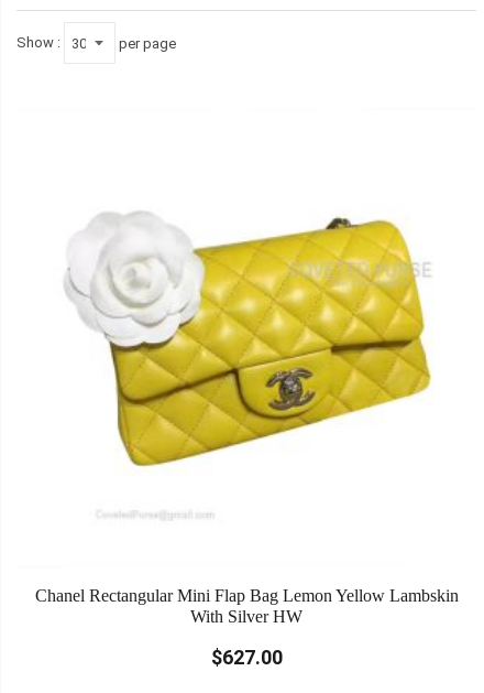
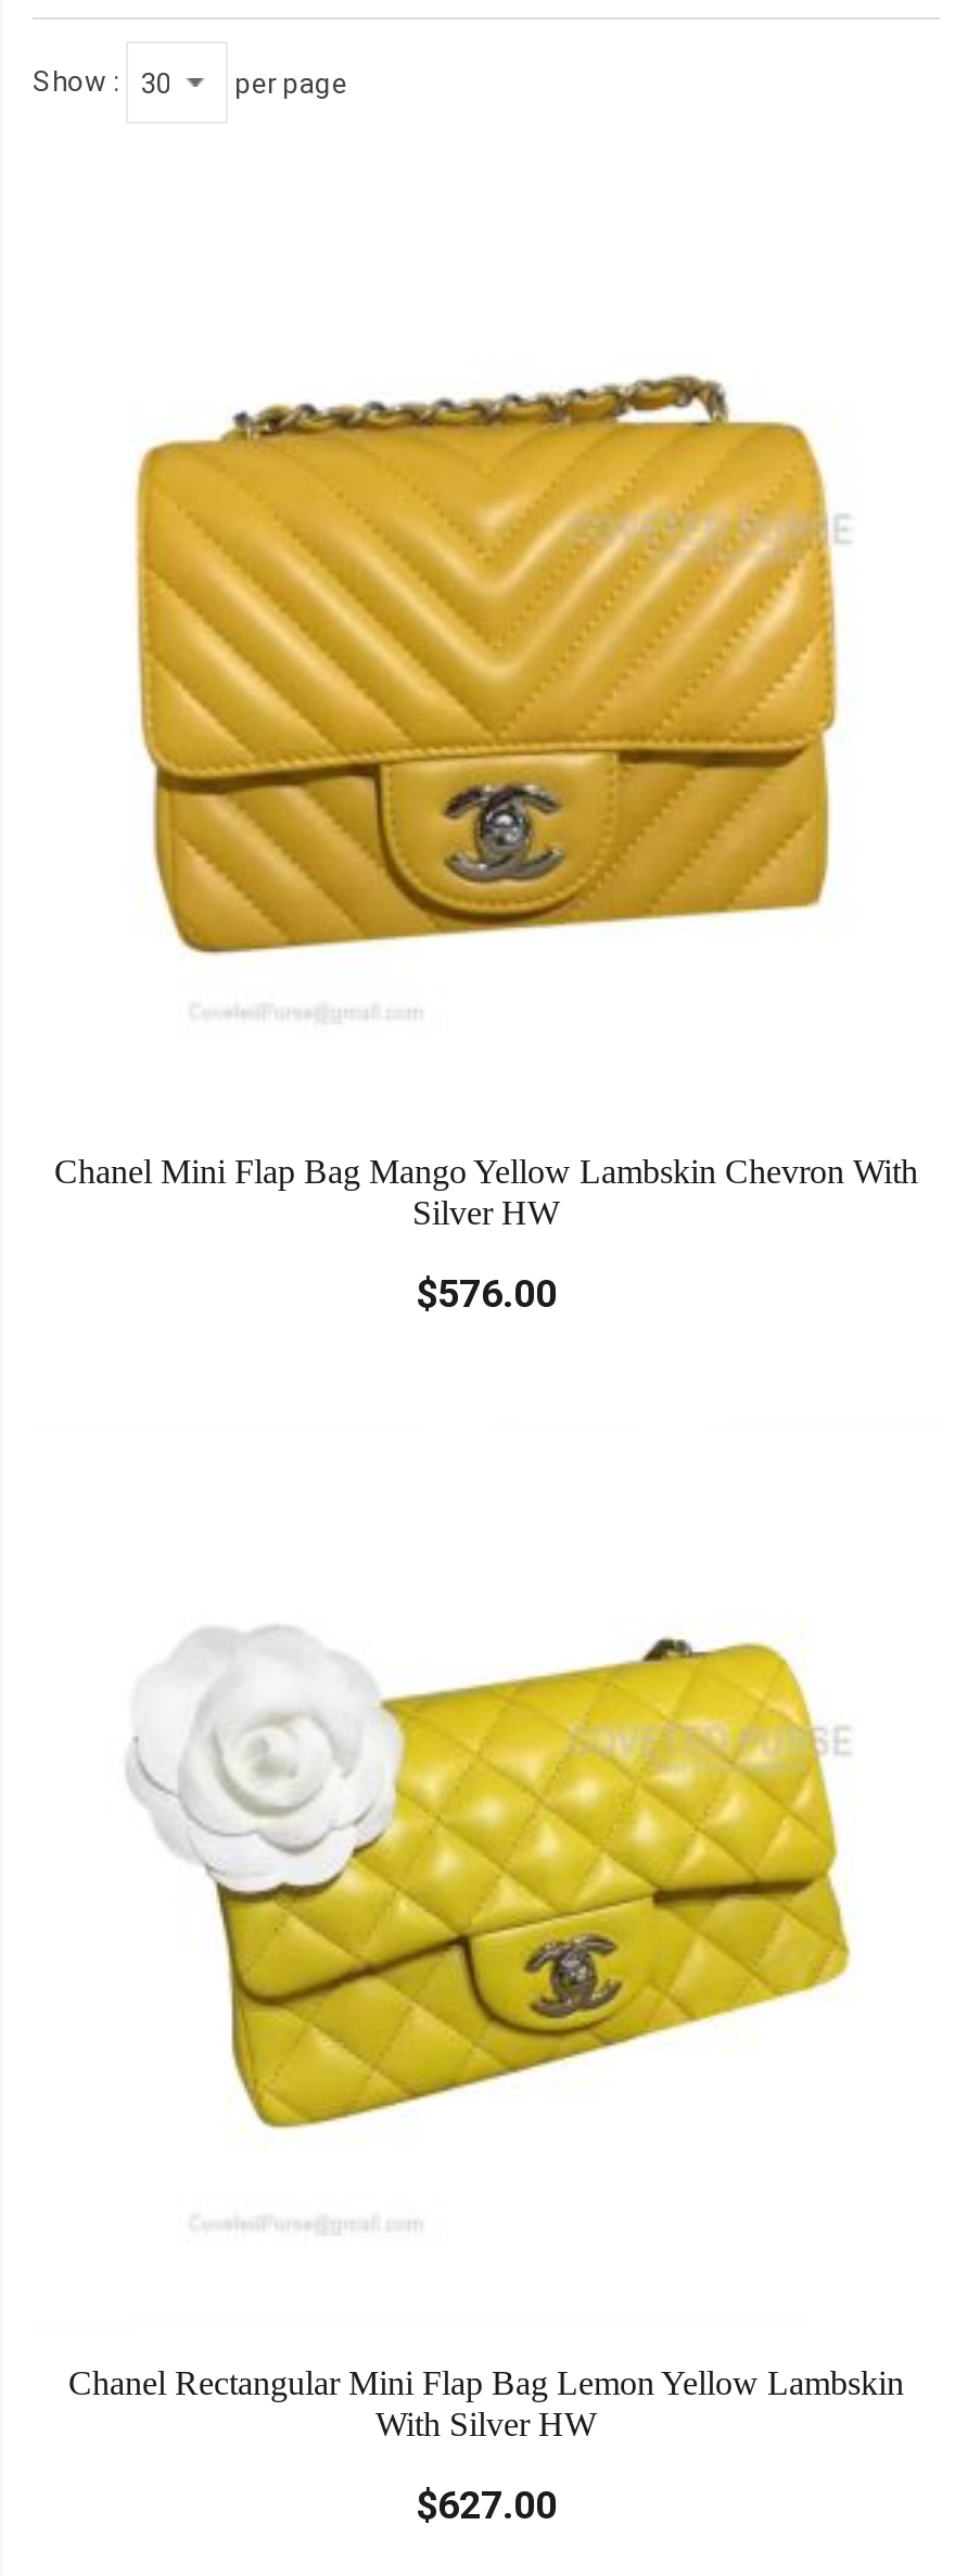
none -> [54,1154,918,1316] Chanel Mini Flap Bag Mango Yellow Lambskin Chevron With | Silver HW | $576.00
none -> [135,373,840,957] [image]

